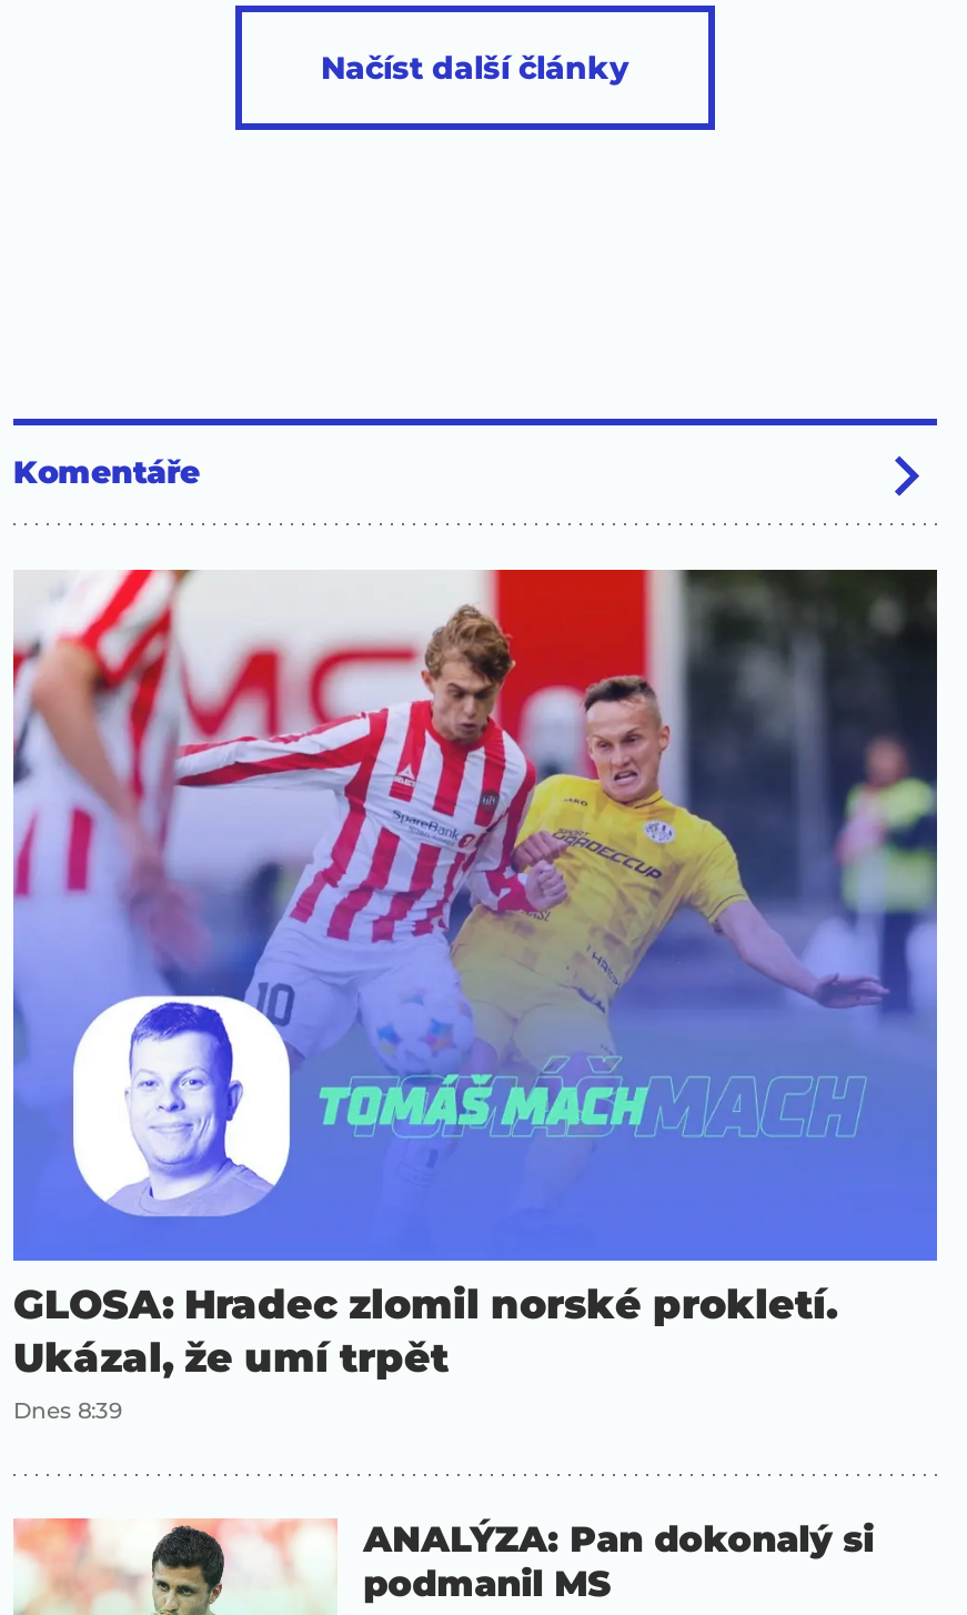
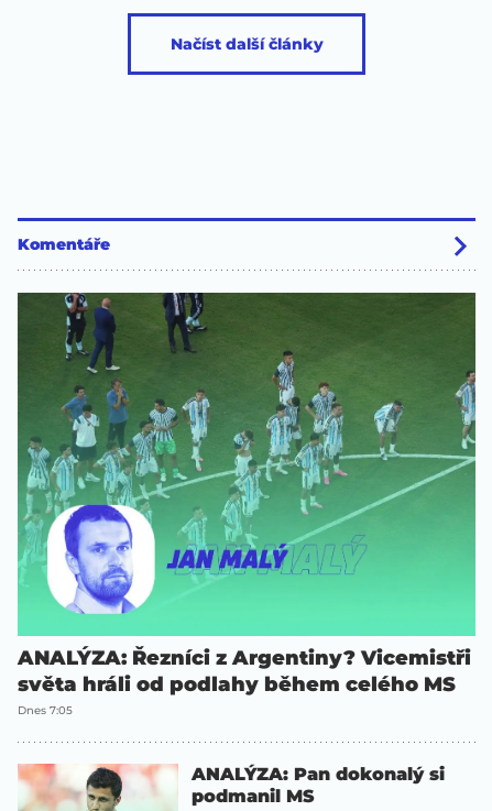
[11,566,939,1426] [image] | GLOSA: Hradec zlomil norské prokletí. | Ukázal, že umí trpět | Dnes 8:39 -> [17,292,477,717] [image] | ANALÝZA: Řezníci z Argentiny? Vicemistři | světa hráli od podlahy během celého MS | Dnes 7:05

